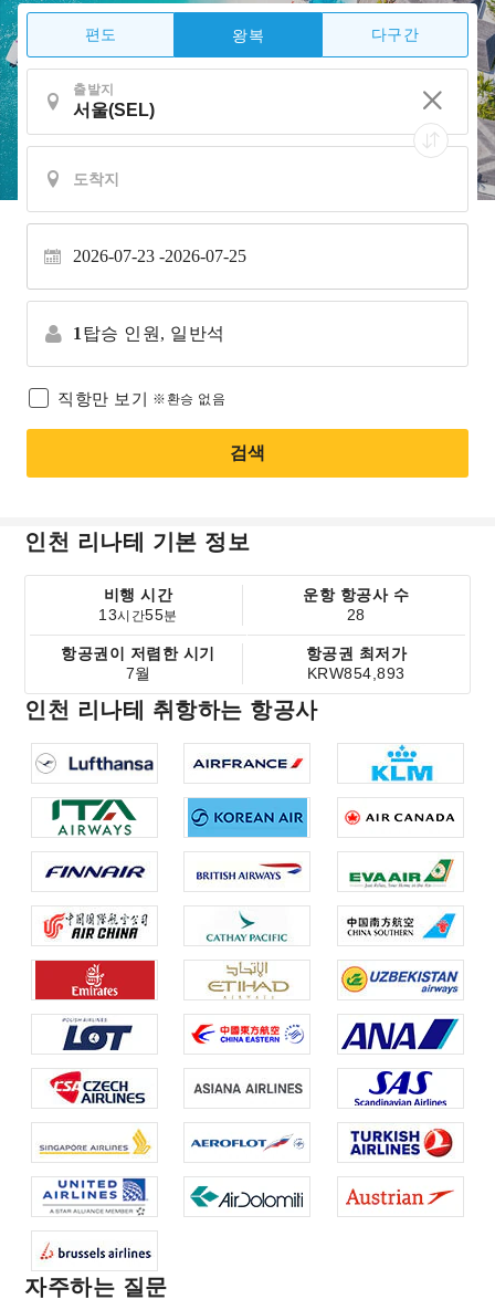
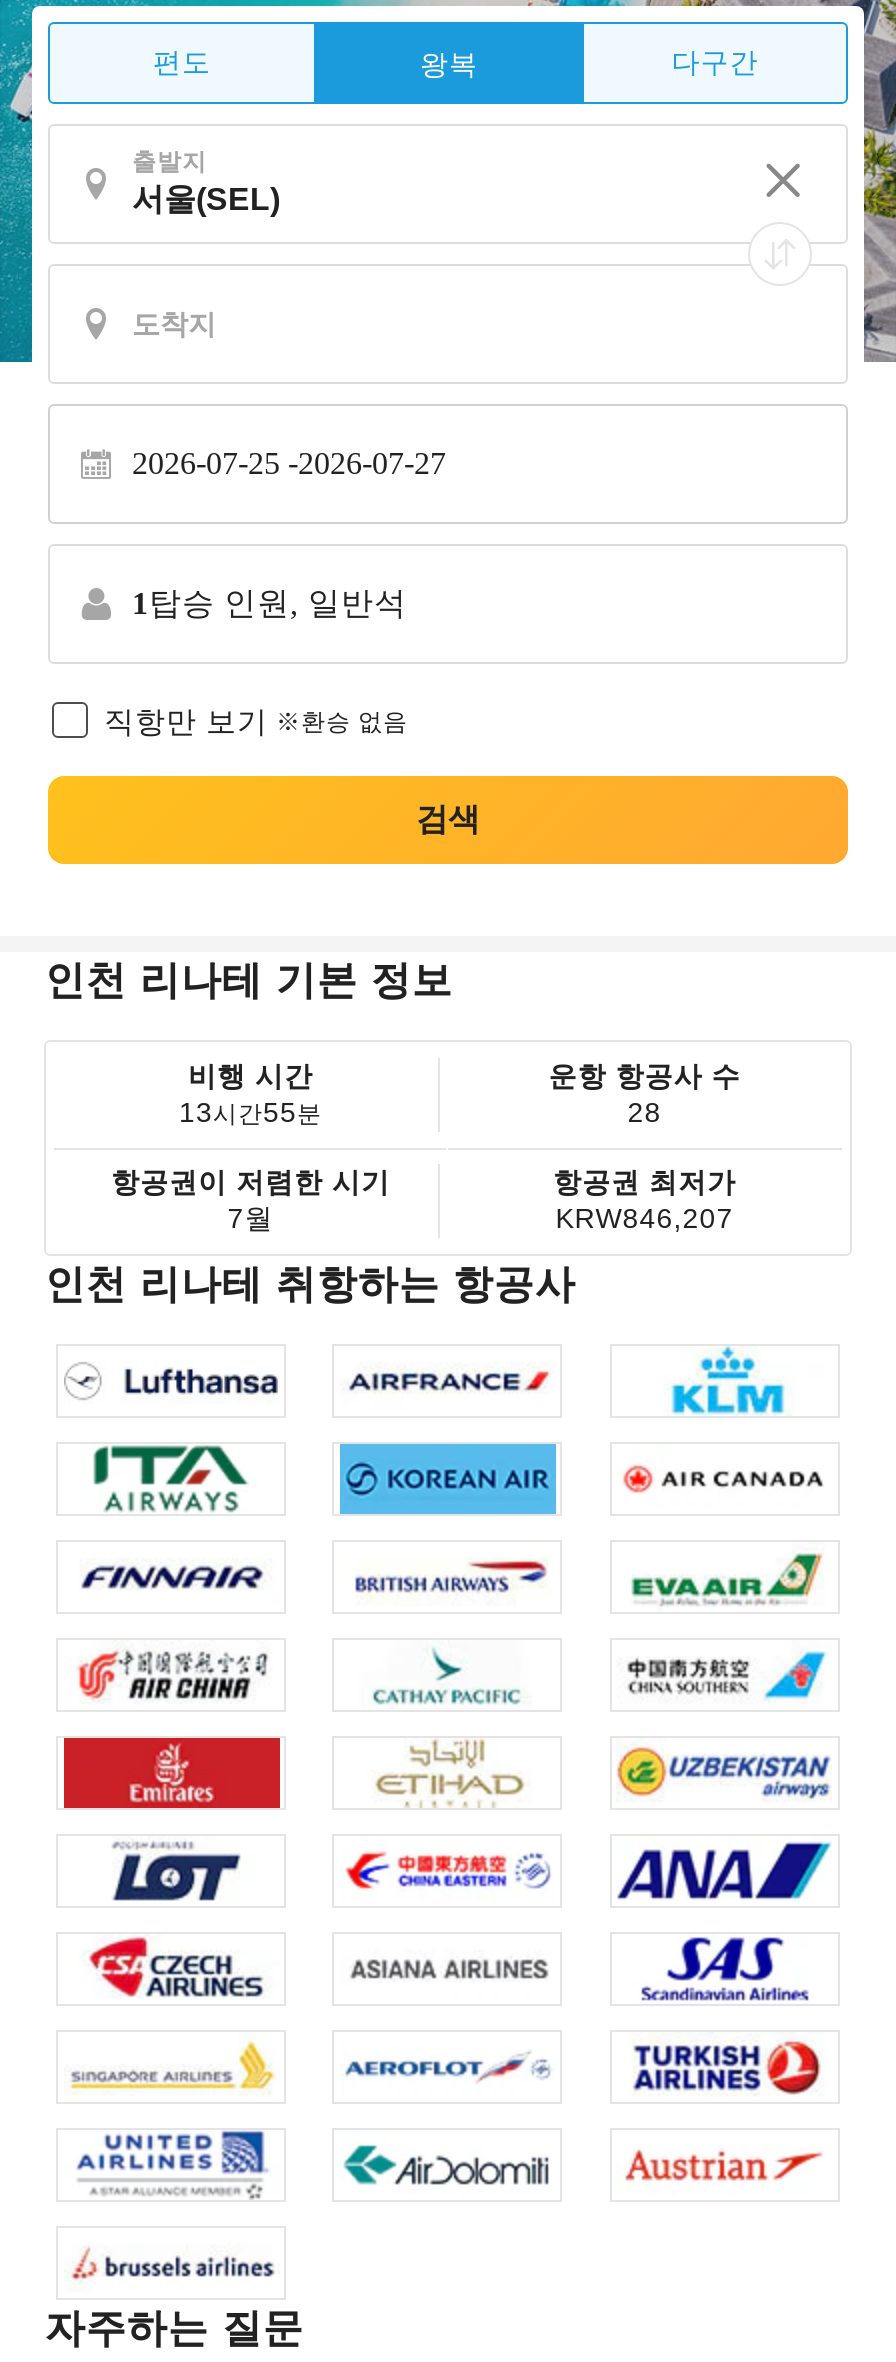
[73,247,246,265] 2026-07-23 -2026-07-25 -> [132,446,446,480] 2026-07-25 -2026-07-27
[307,664,405,682] KRW854,893 -> [556,1202,734,1234] KRW846,207

